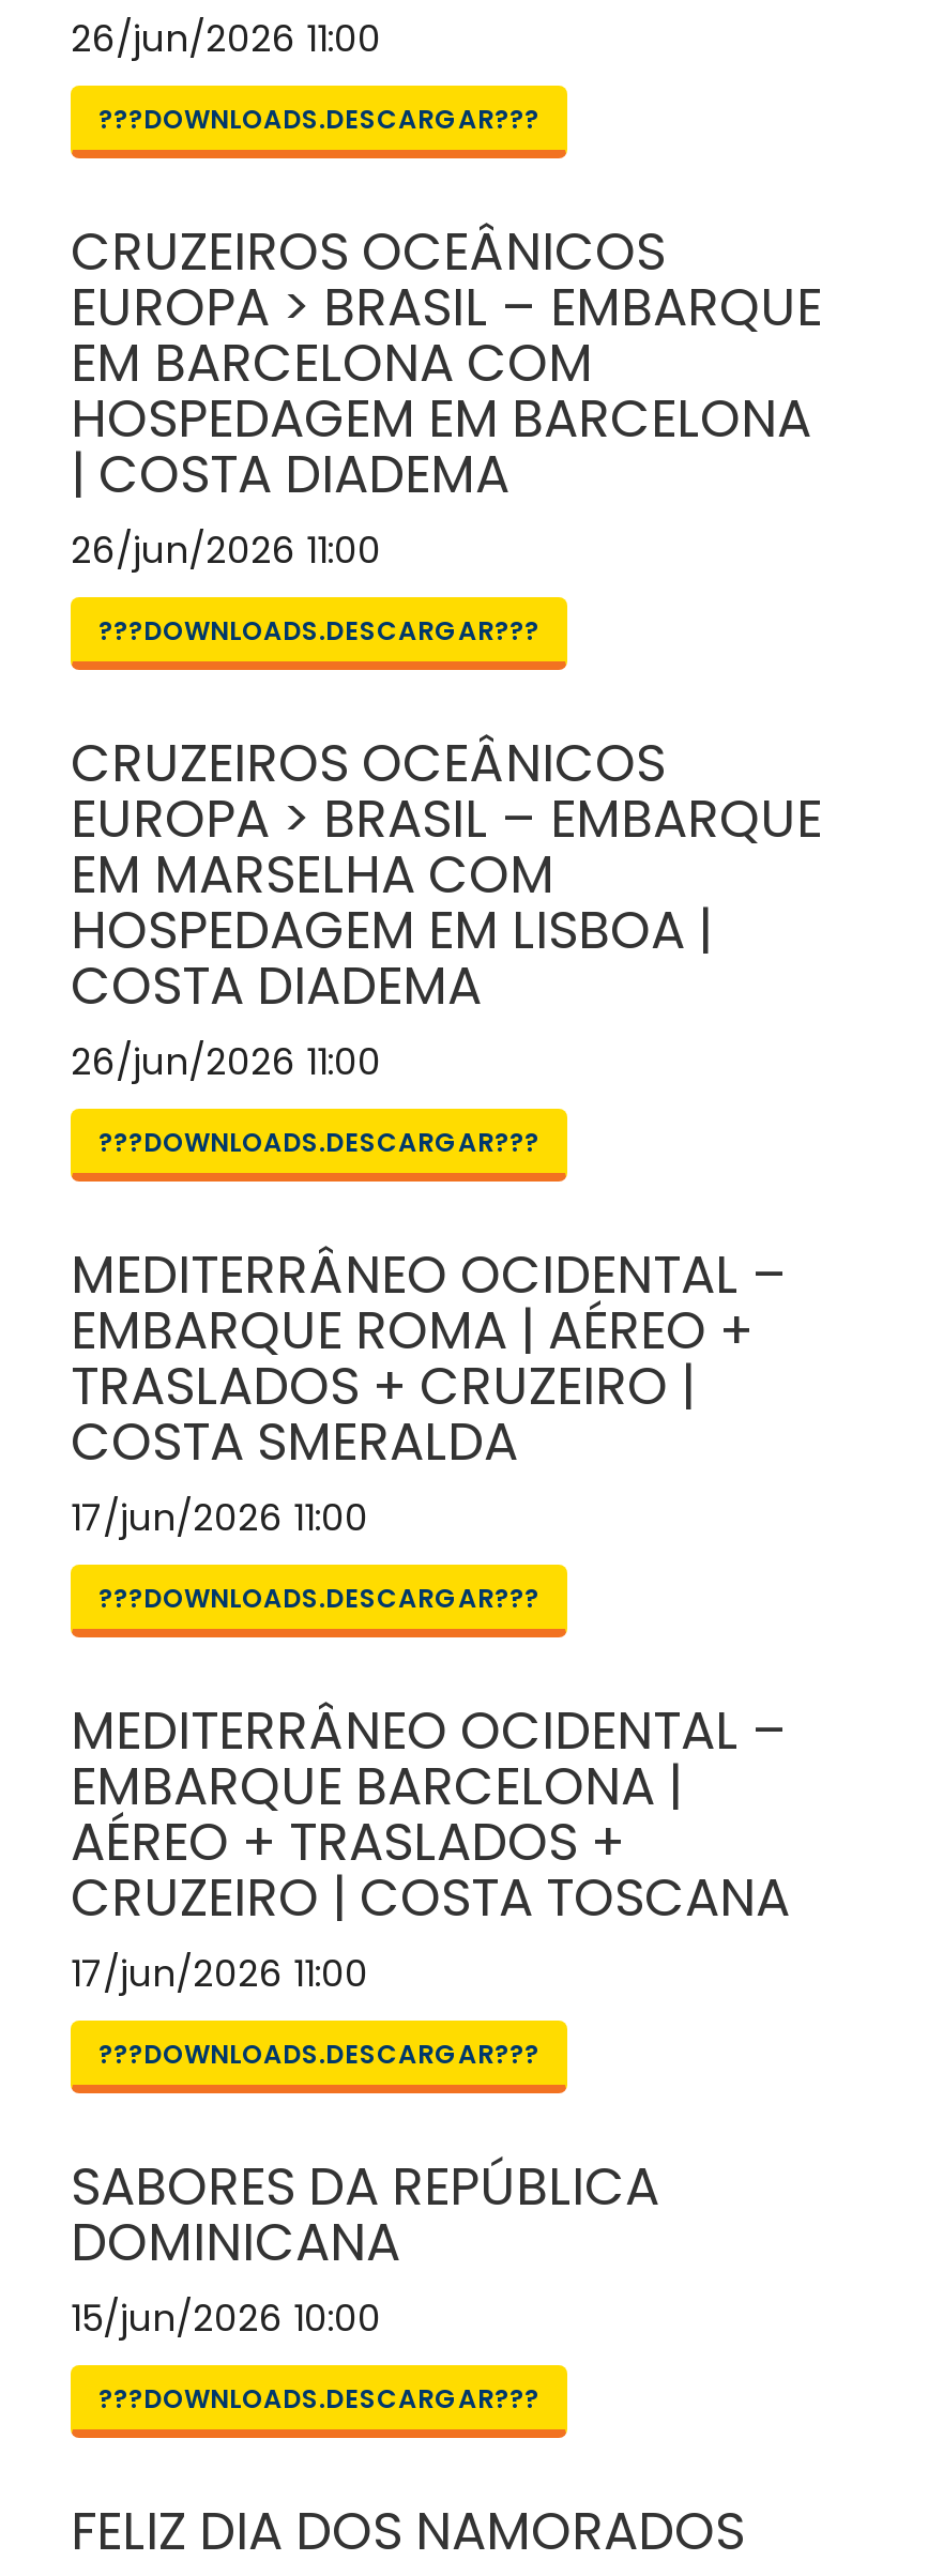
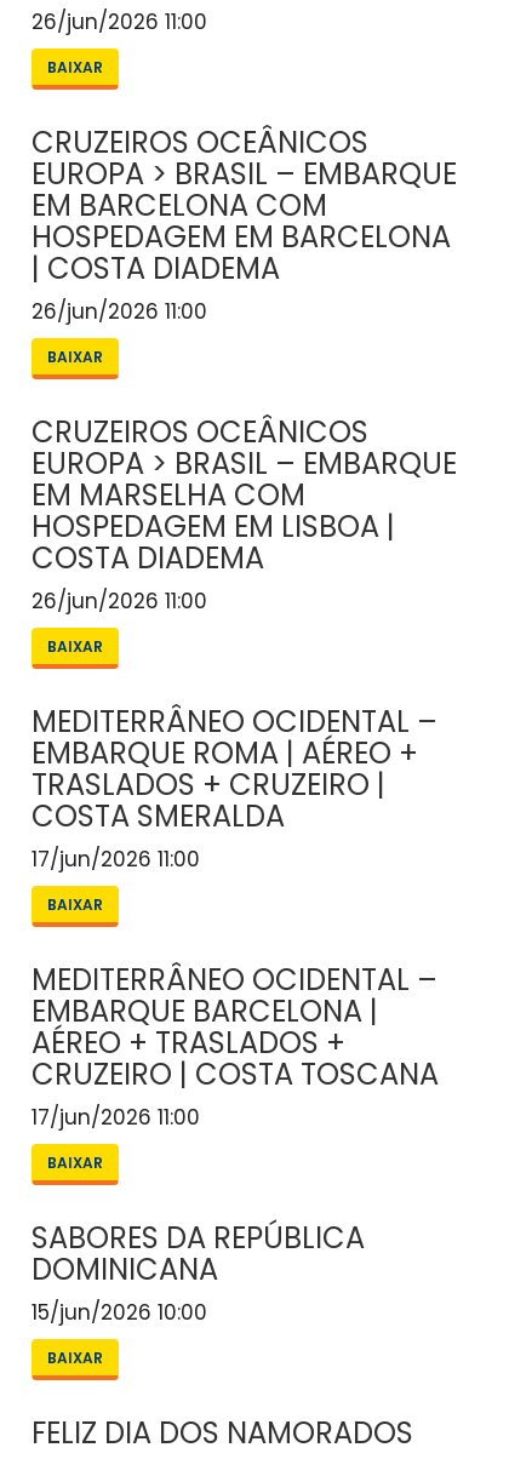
[98,101,539,137] ???DOWNLOADS.DESCARGAR??? -> [47,57,103,78] BAIXAR
[98,612,539,649] ???DOWNLOADS.DESCARGAR??? -> [47,347,103,367] BAIXAR
[98,1124,539,1160] ???DOWNLOADS.DESCARGAR??? -> [47,636,103,657] BAIXAR
[98,1580,539,1616] ???DOWNLOADS.DESCARGAR??? -> [47,894,103,915] BAIXAR
[98,2036,539,2072] ???DOWNLOADS.DESCARGAR??? -> [47,1152,103,1173] BAIXAR
[98,2380,539,2417] ???DOWNLOADS.DESCARGAR??? -> [47,1348,103,1368] BAIXAR

